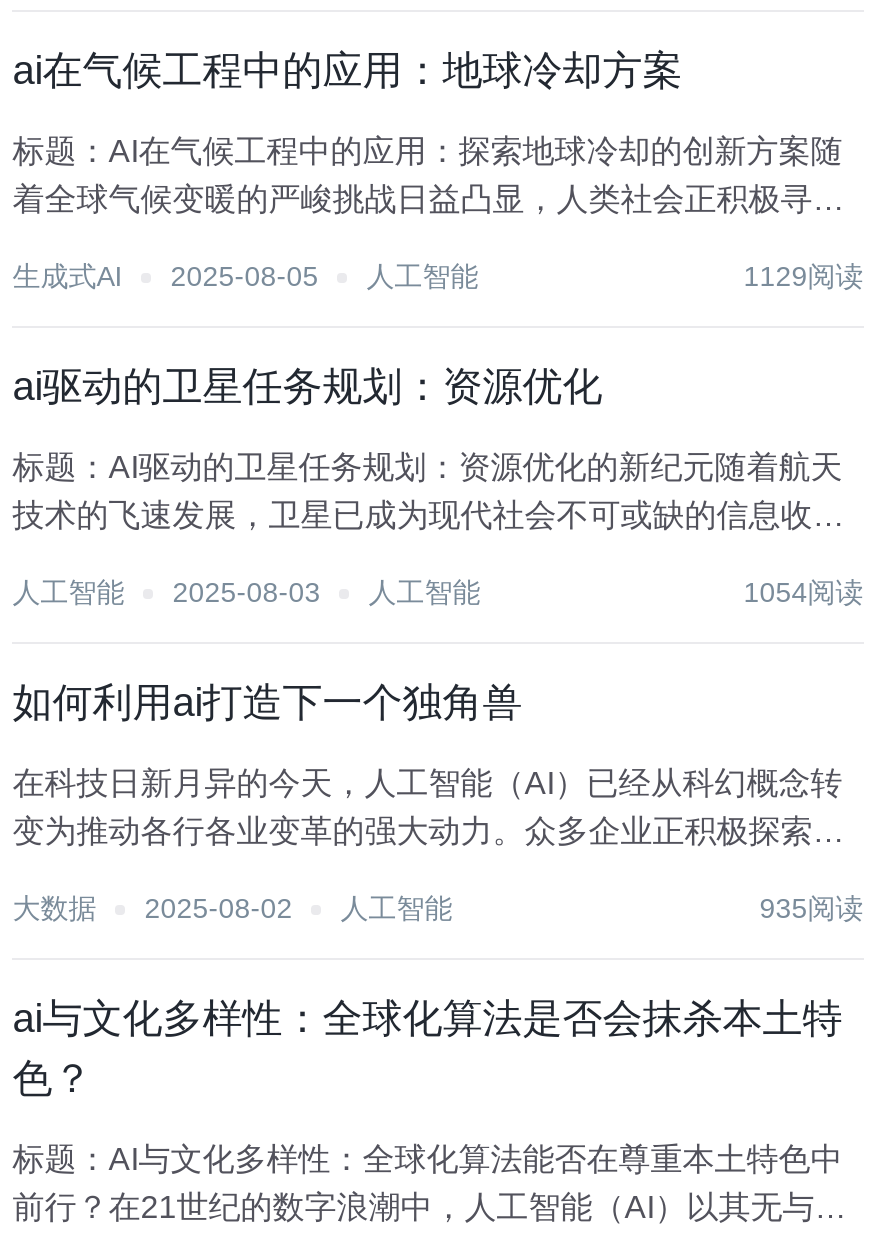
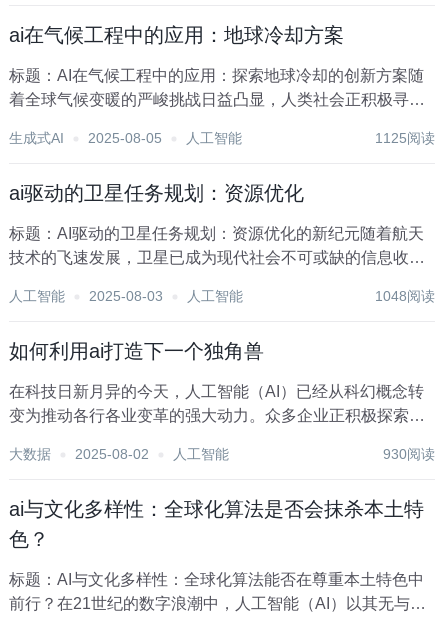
[744,260,864,292] 1129阅读 -> [375,130,435,146] 1125阅读
[744,576,864,608] 1054阅读 -> [375,288,435,304] 1048阅读
[760,892,864,924] 935阅读 -> [383,446,435,462] 930阅读

